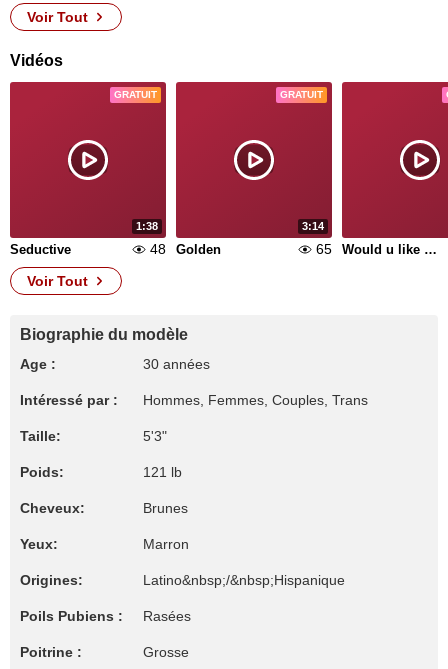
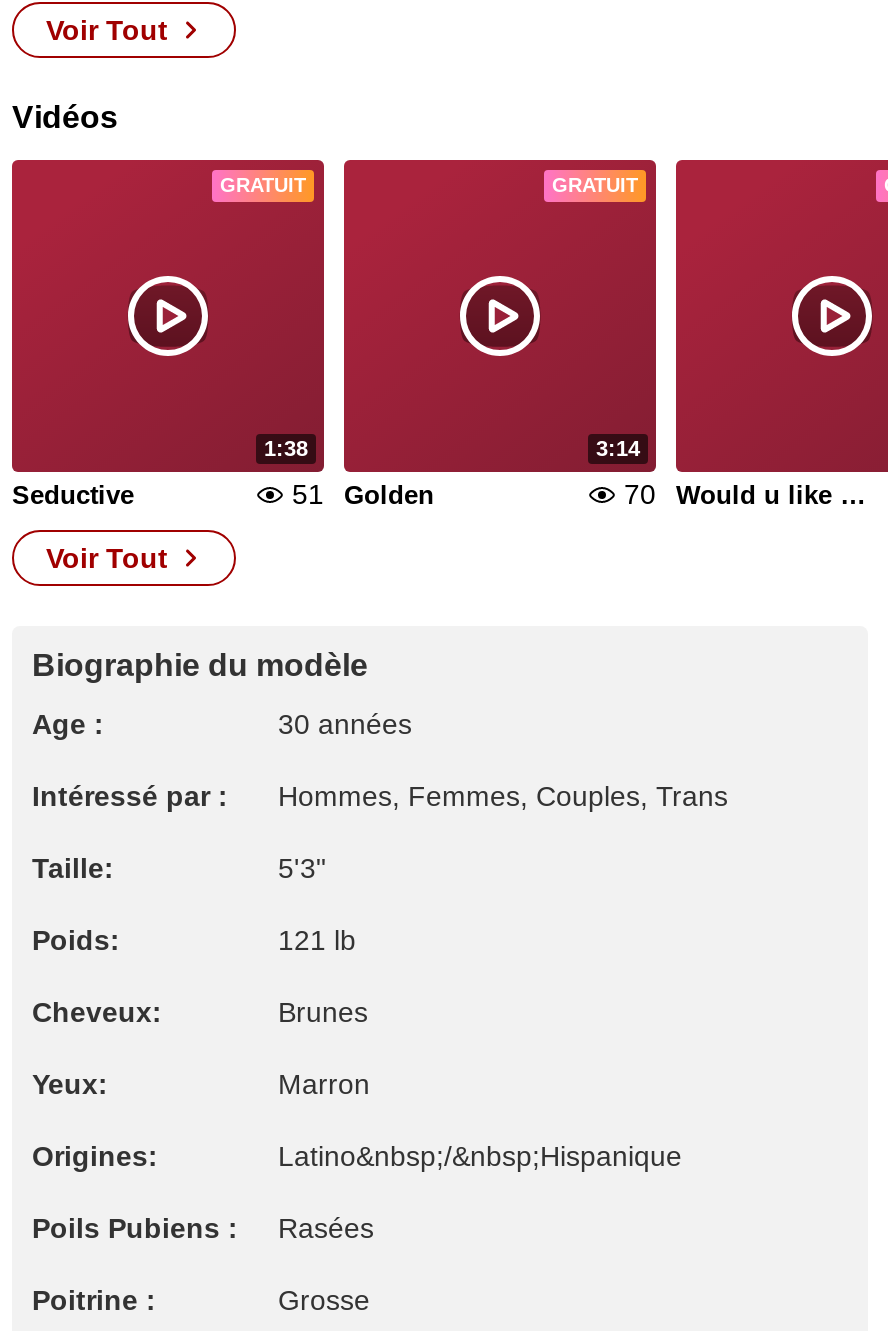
[150,241,221,257] 48 Golden -> [292,478,434,510] 51 Golden
[316,241,332,257] 65 -> [624,478,656,510] 70

